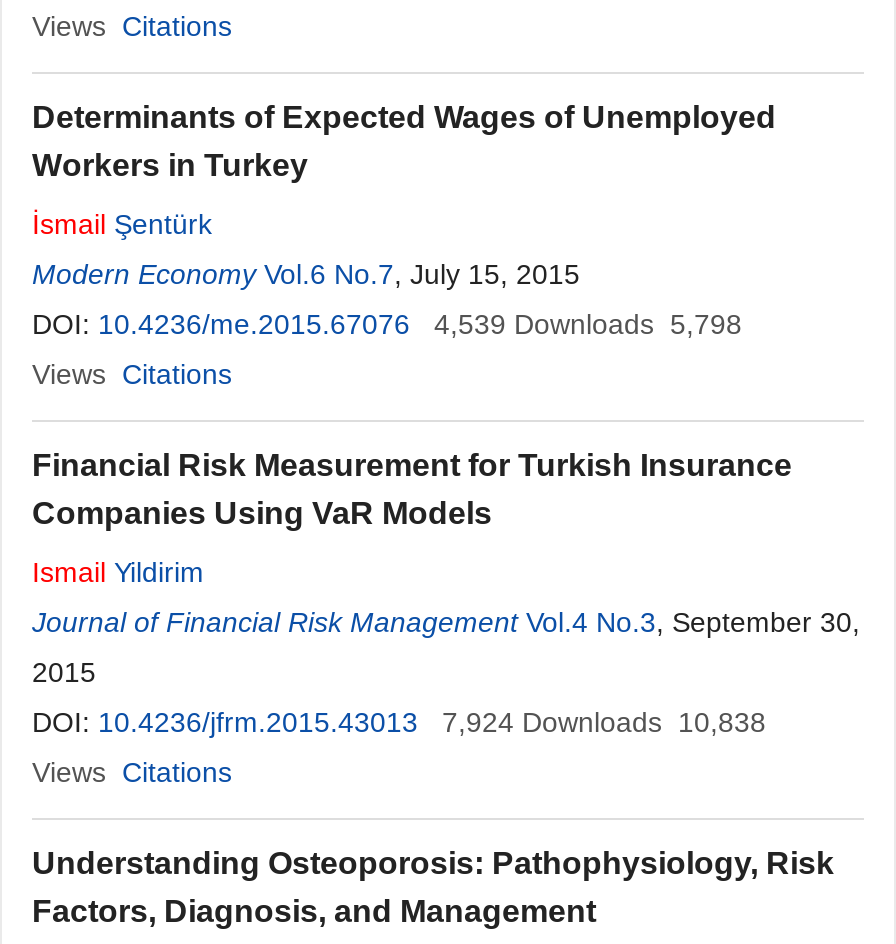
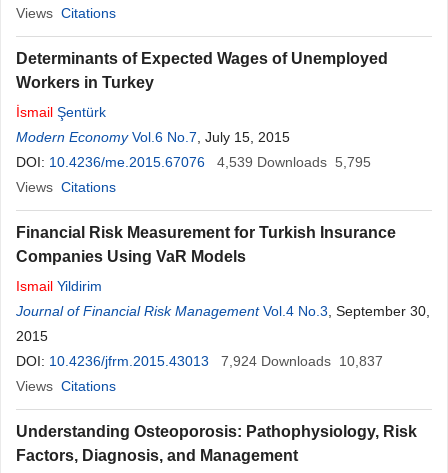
[32,308,742,340] DOI: 10.4236/me.2015.67076 4,539 Downloads 5,798 -> [16,154,371,170] DOI: 10.4236/me.2015.67076 4,539 Downloads 5,795
[32,706,766,738] DOI: 10.4236/jfrm.2015.43013 7,924 Downloads 10,838 -> [16,353,383,369] DOI: 10.4236/jfrm.2015.43013 7,924 Downloads 10,837

